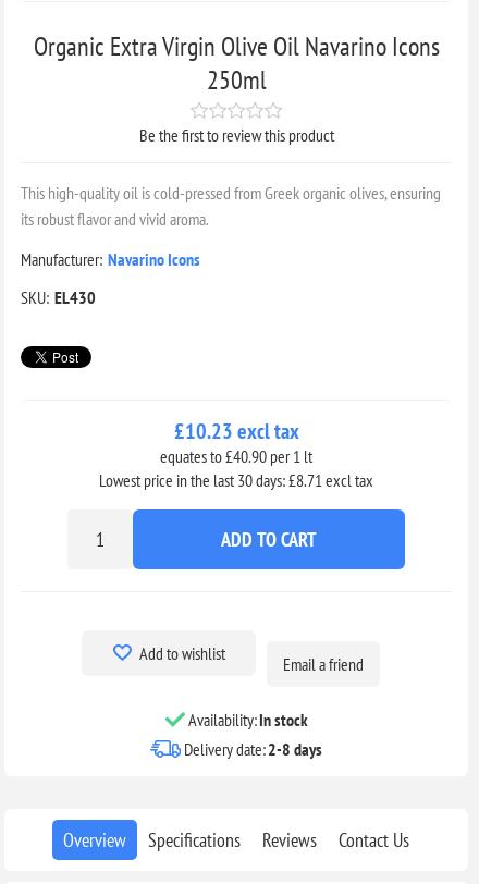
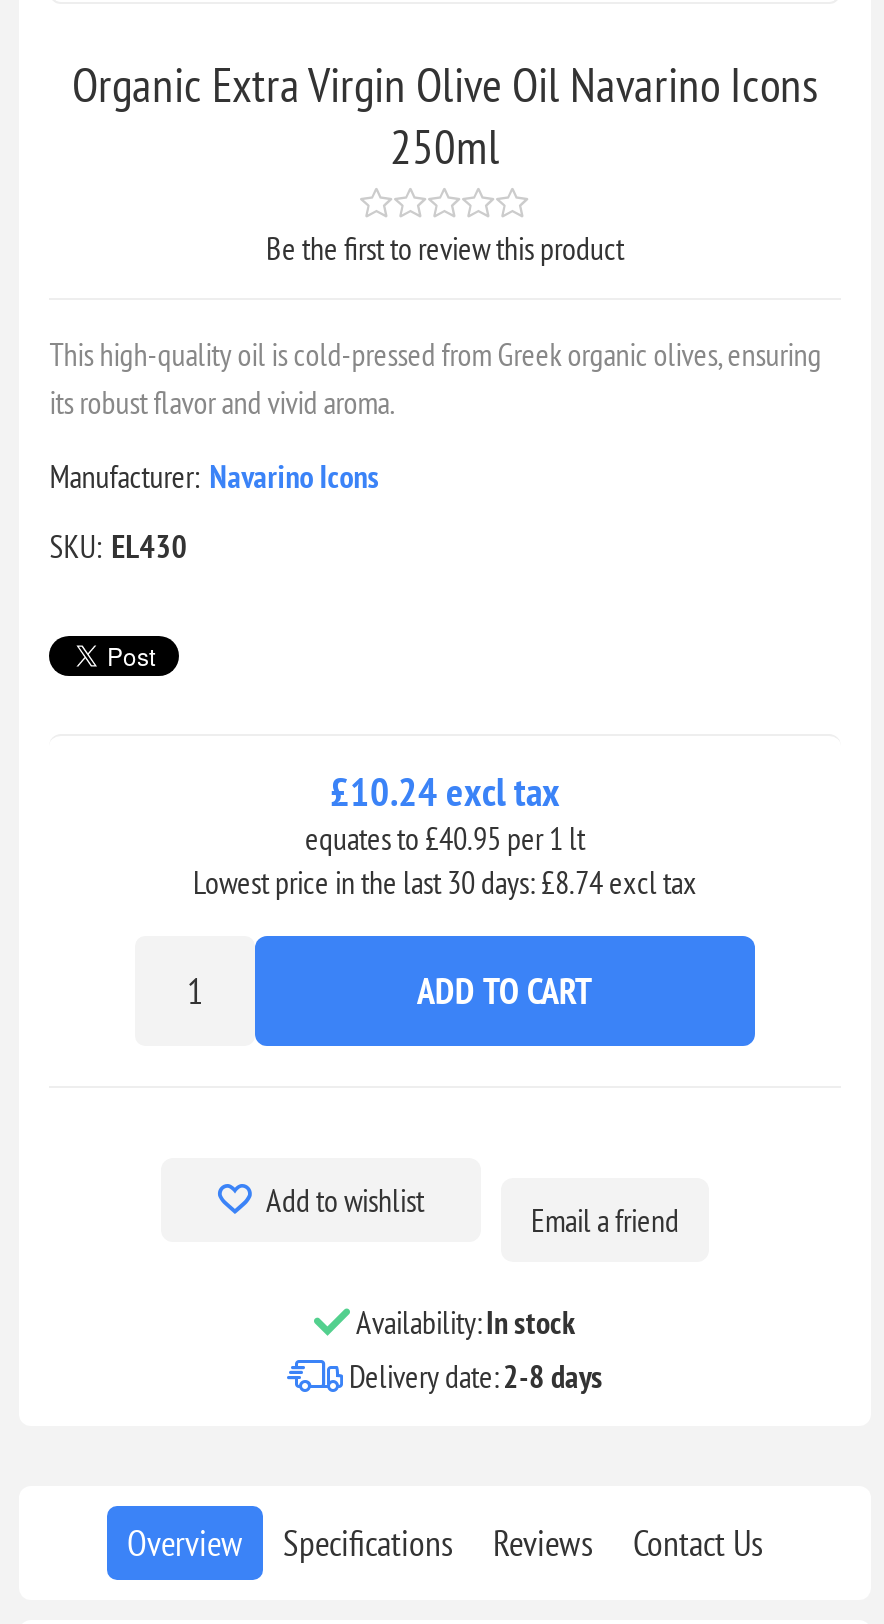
[174,417,299,445] £10.23 excl tax -> [330,765,560,817] £10.24 excl tax
[160,445,312,467] equates to £40.90 per 1 lt -> [305,817,585,857] equates to £40.95 per 1 lt
[99,469,373,491] Lowest price in the last 30 days: £8.71 excl tax -> [193,861,697,901] Lowest price in the last 30 days: £8.74 excl tax

